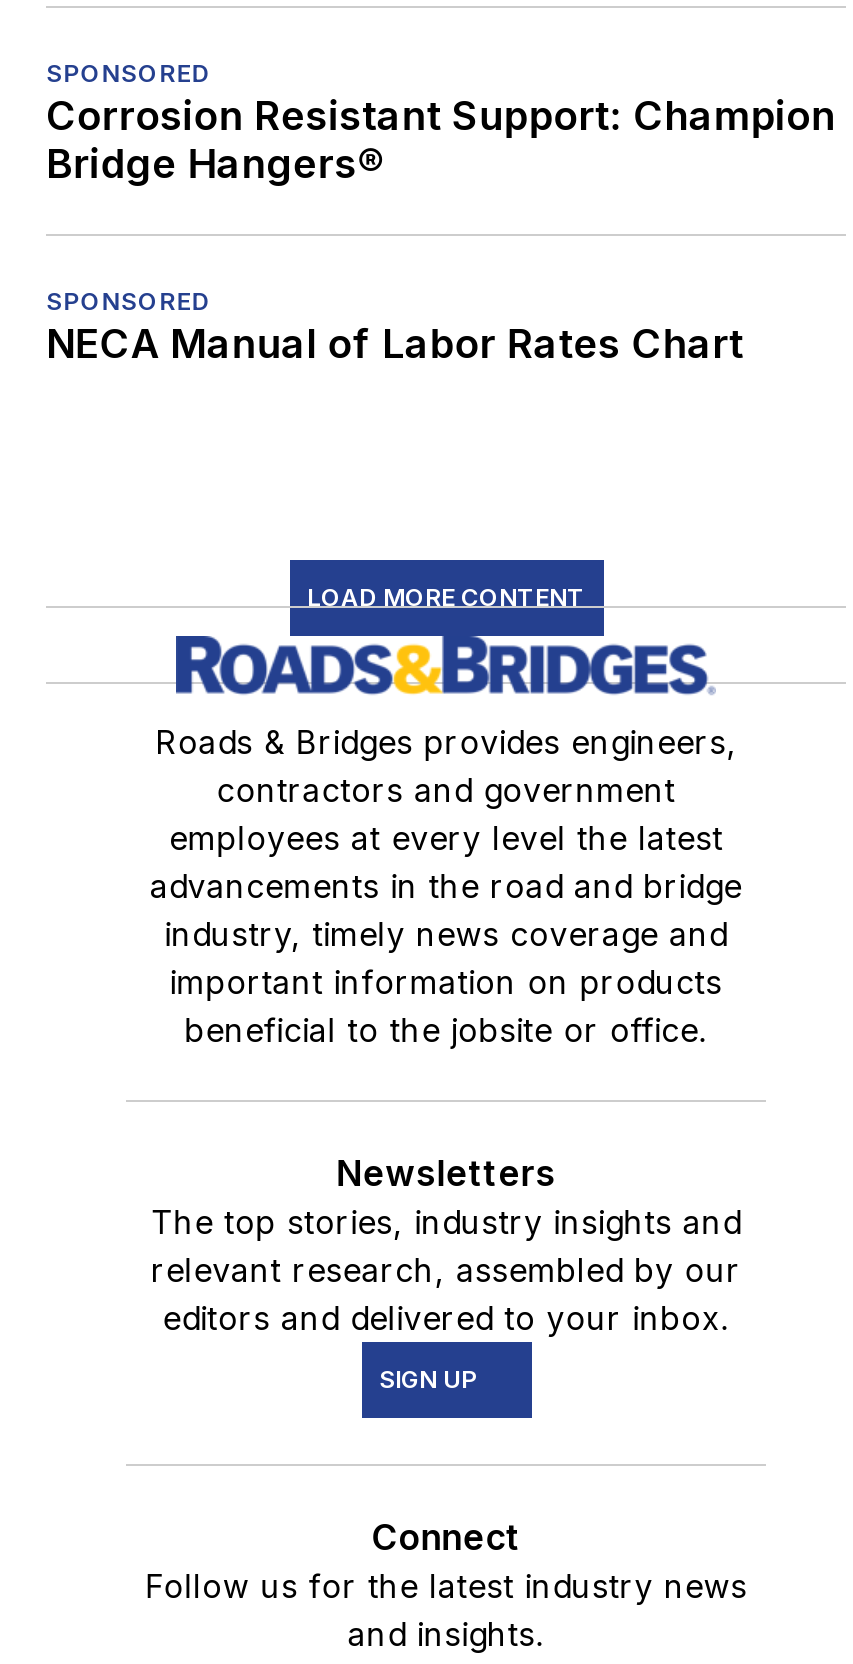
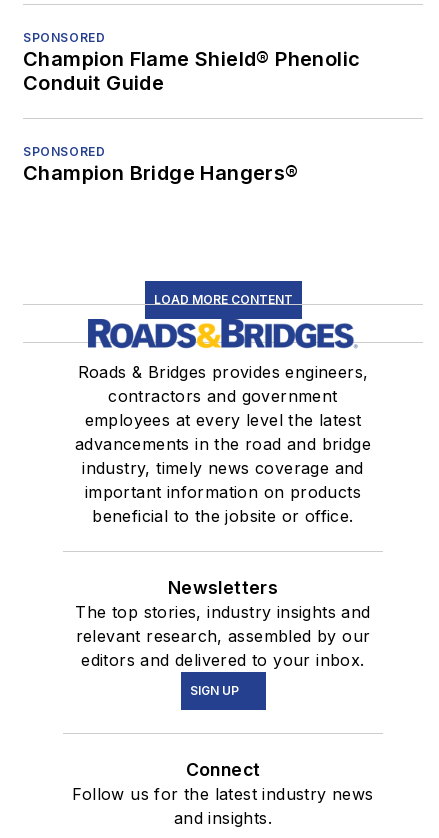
[46,91,836,187] Corrosion Resistant Support: Champion | Bridge Hangers® -> [23,47,360,95] Champion Flame Shield® Phenolic | Conduit Guide
[46,319,744,367] NECA Manual of Labor Rates Chart -> [23,161,299,185] Champion Bridge Hangers®

